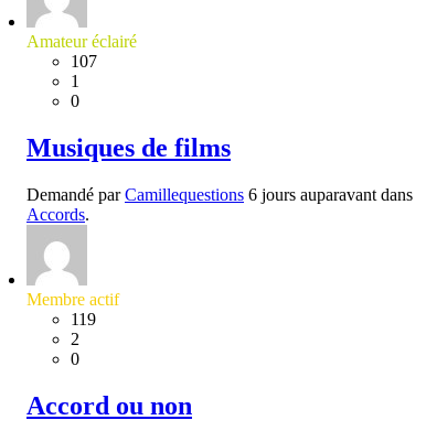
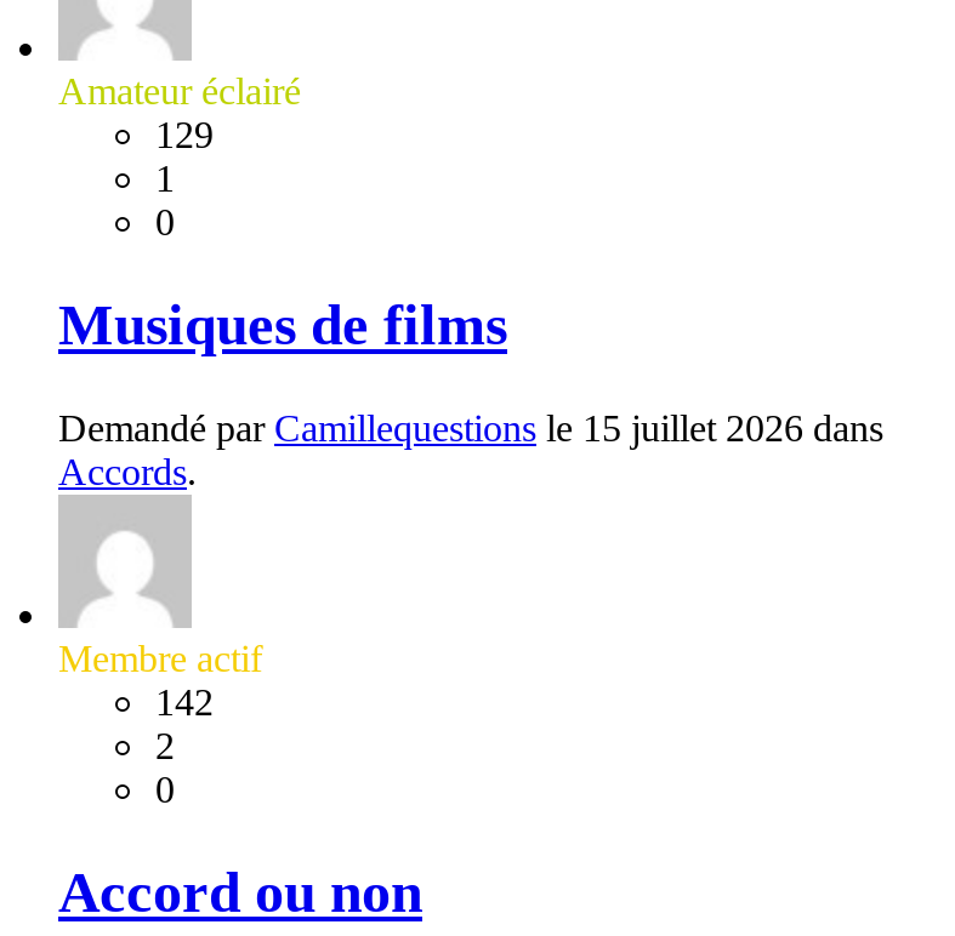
[71,52,97,71] 107 -> [155,114,214,155] 129
[26,185,413,204] Demandé par Camillequestions 6 jours auparavant dans -> [58,407,883,448] Demandé par Camillequestions le 15 juillet 2026 dans
[71,310,96,328] 119 -> [155,681,214,722] 142

